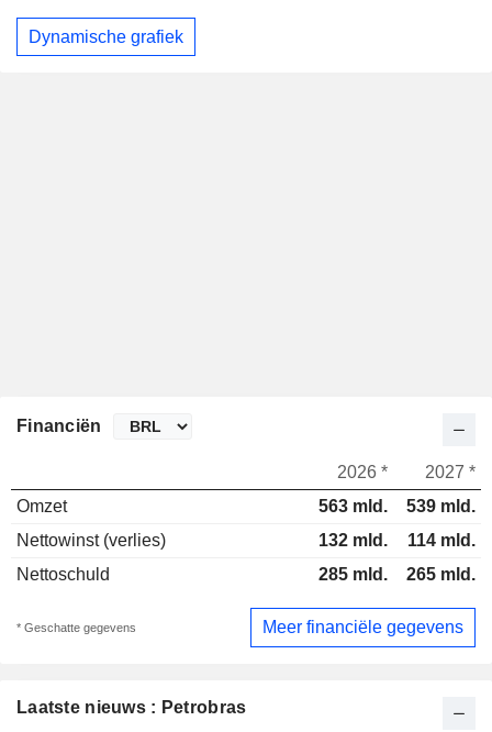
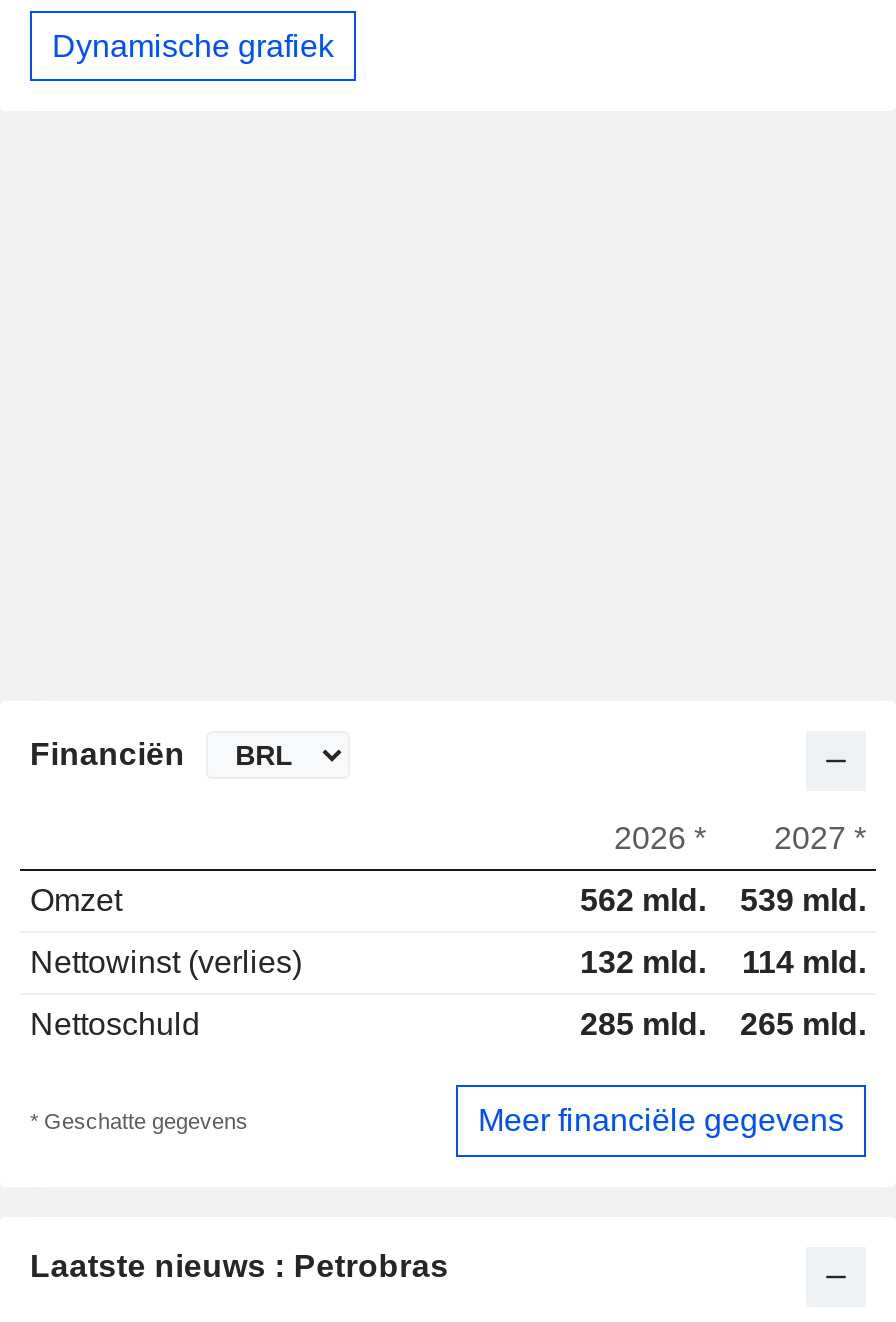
[318,497,476,516] 563 mld. 539 mld. -> [580,884,866,918] 562 mld. 539 mld.

